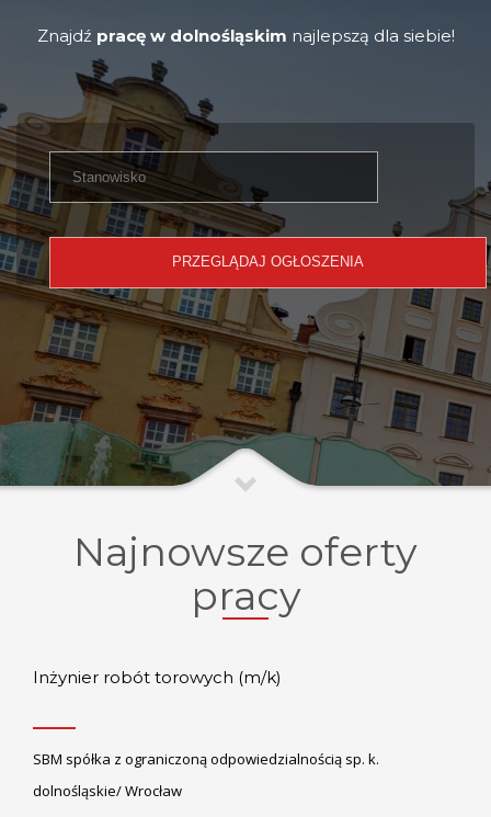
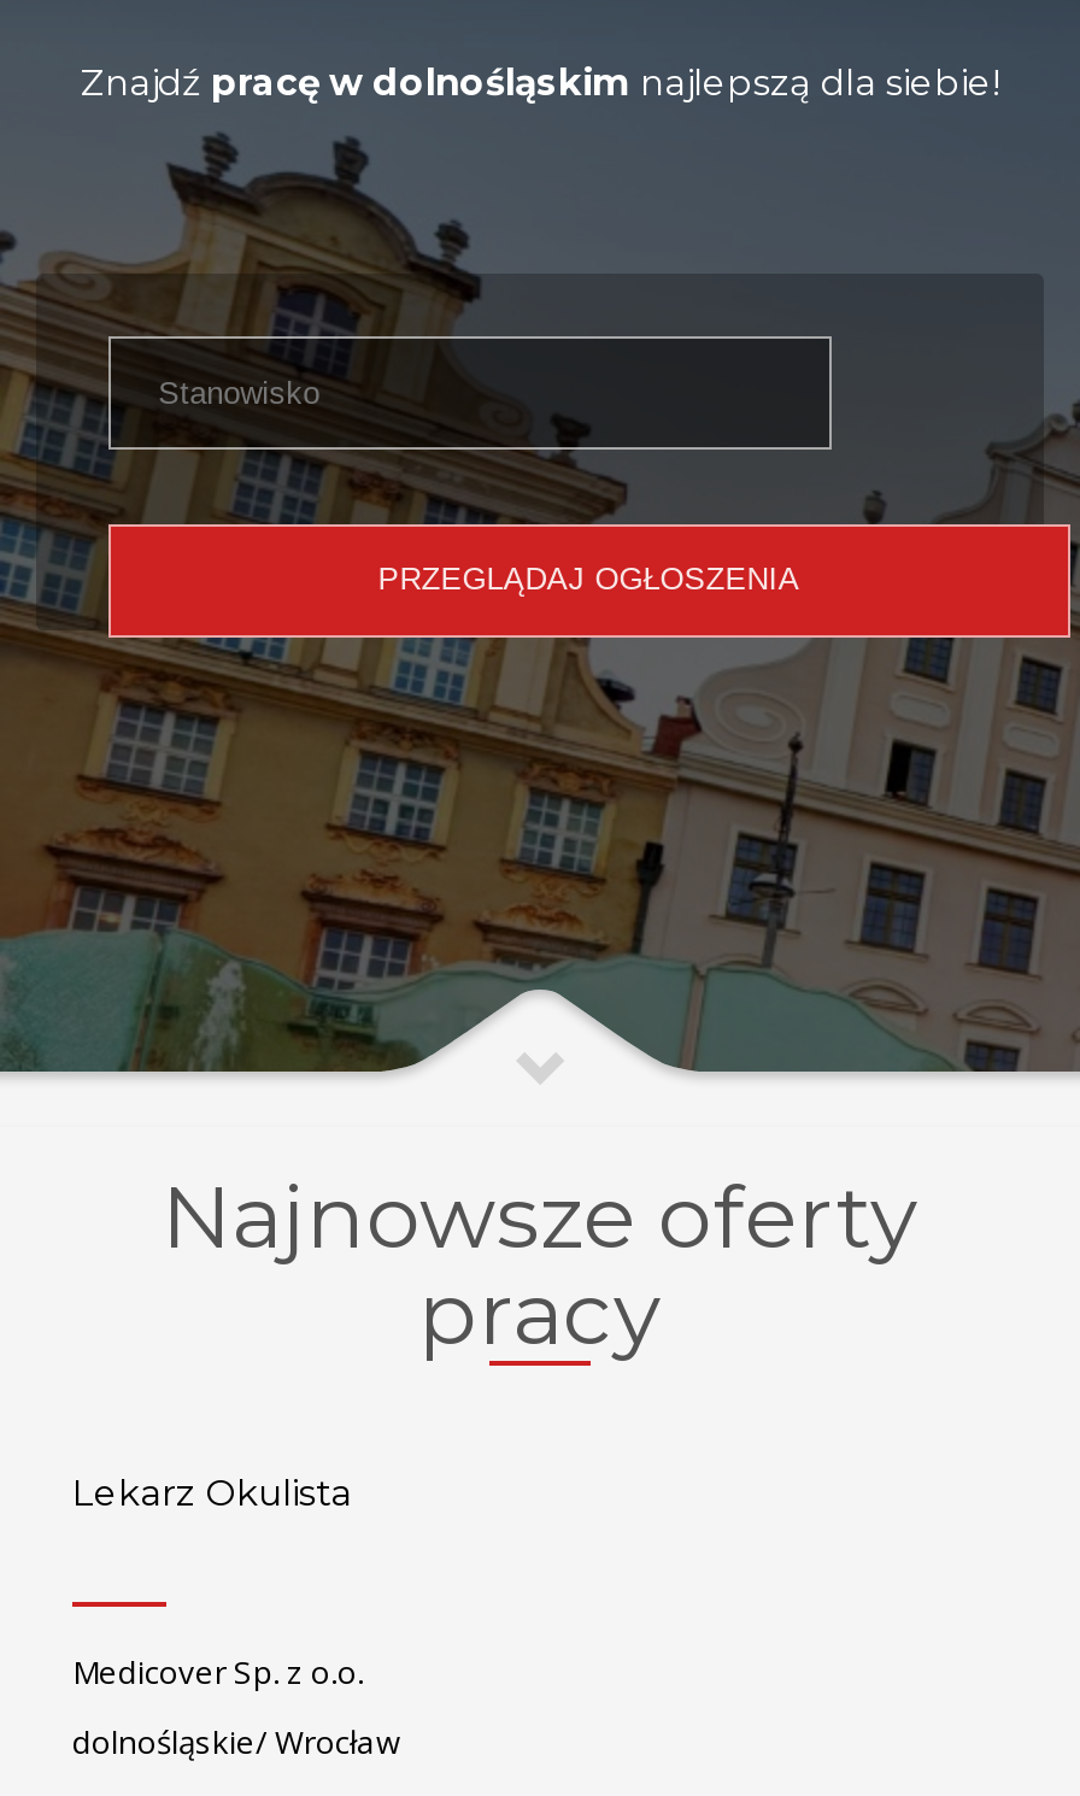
[33,666,282,687] Inżynier robót torowych (m/k) -> [72,1468,352,1514] Lekarz Okulista
[33,749,379,769] SBM spółka z ograniczoną odpowiedzialnością sp. k. -> [72,1650,364,1694] Medicover Sp. z o.o.

